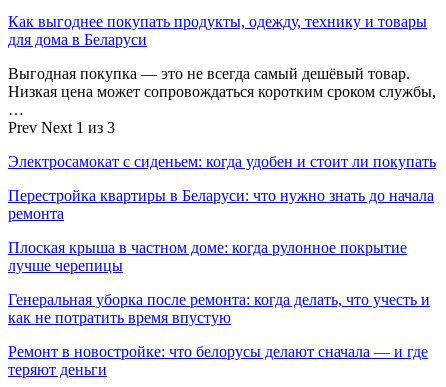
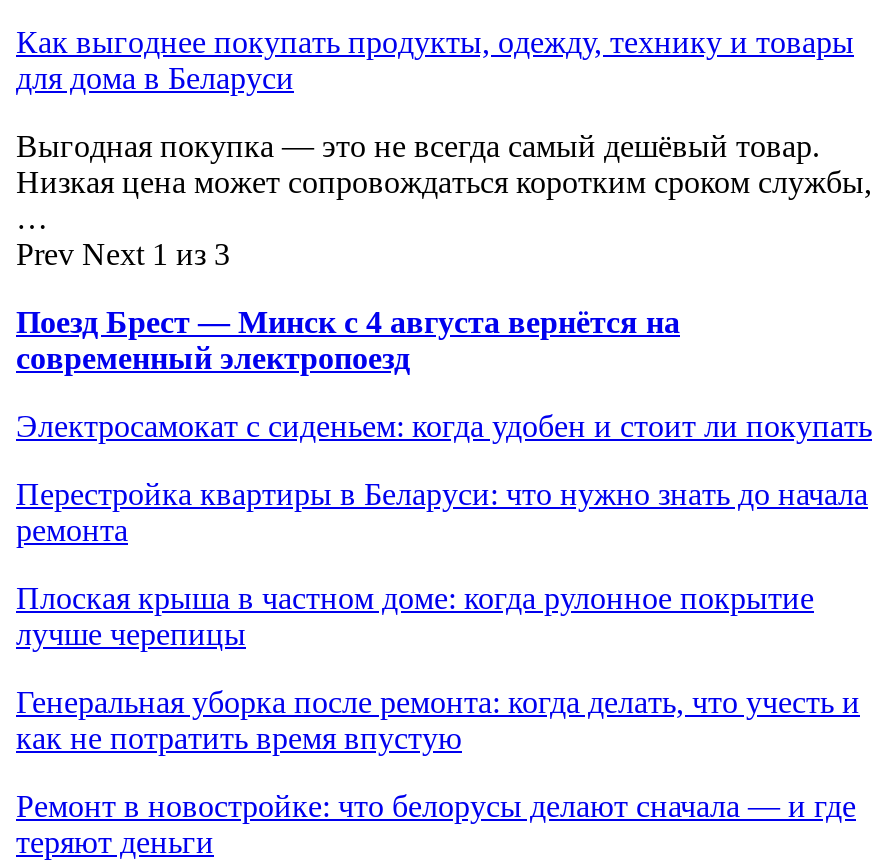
none -> [16,304,680,374] Поезд Брест — Минск с 4 августа вернётся на | современный электропоезд

